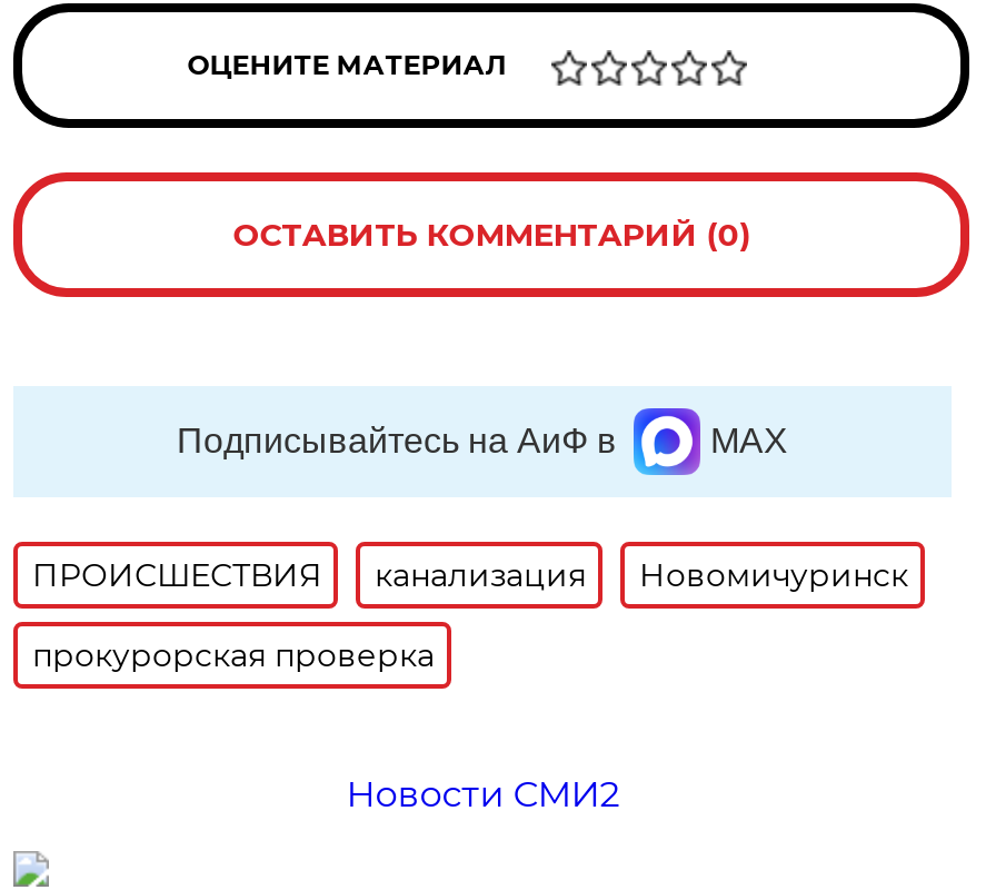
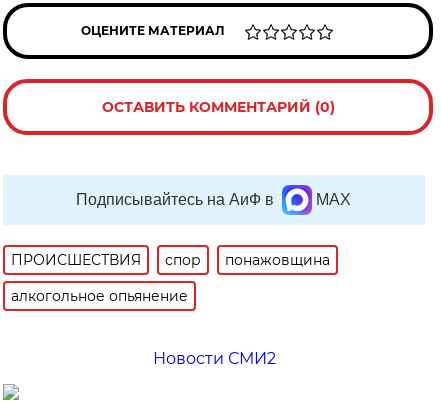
[374,555,908,595] канализация | Новомичуринск -> [165,251,330,269] спор | понажовщина
[32,635,434,675] прокурорская проверка -> [11,287,188,305] алкогольное опьянение

